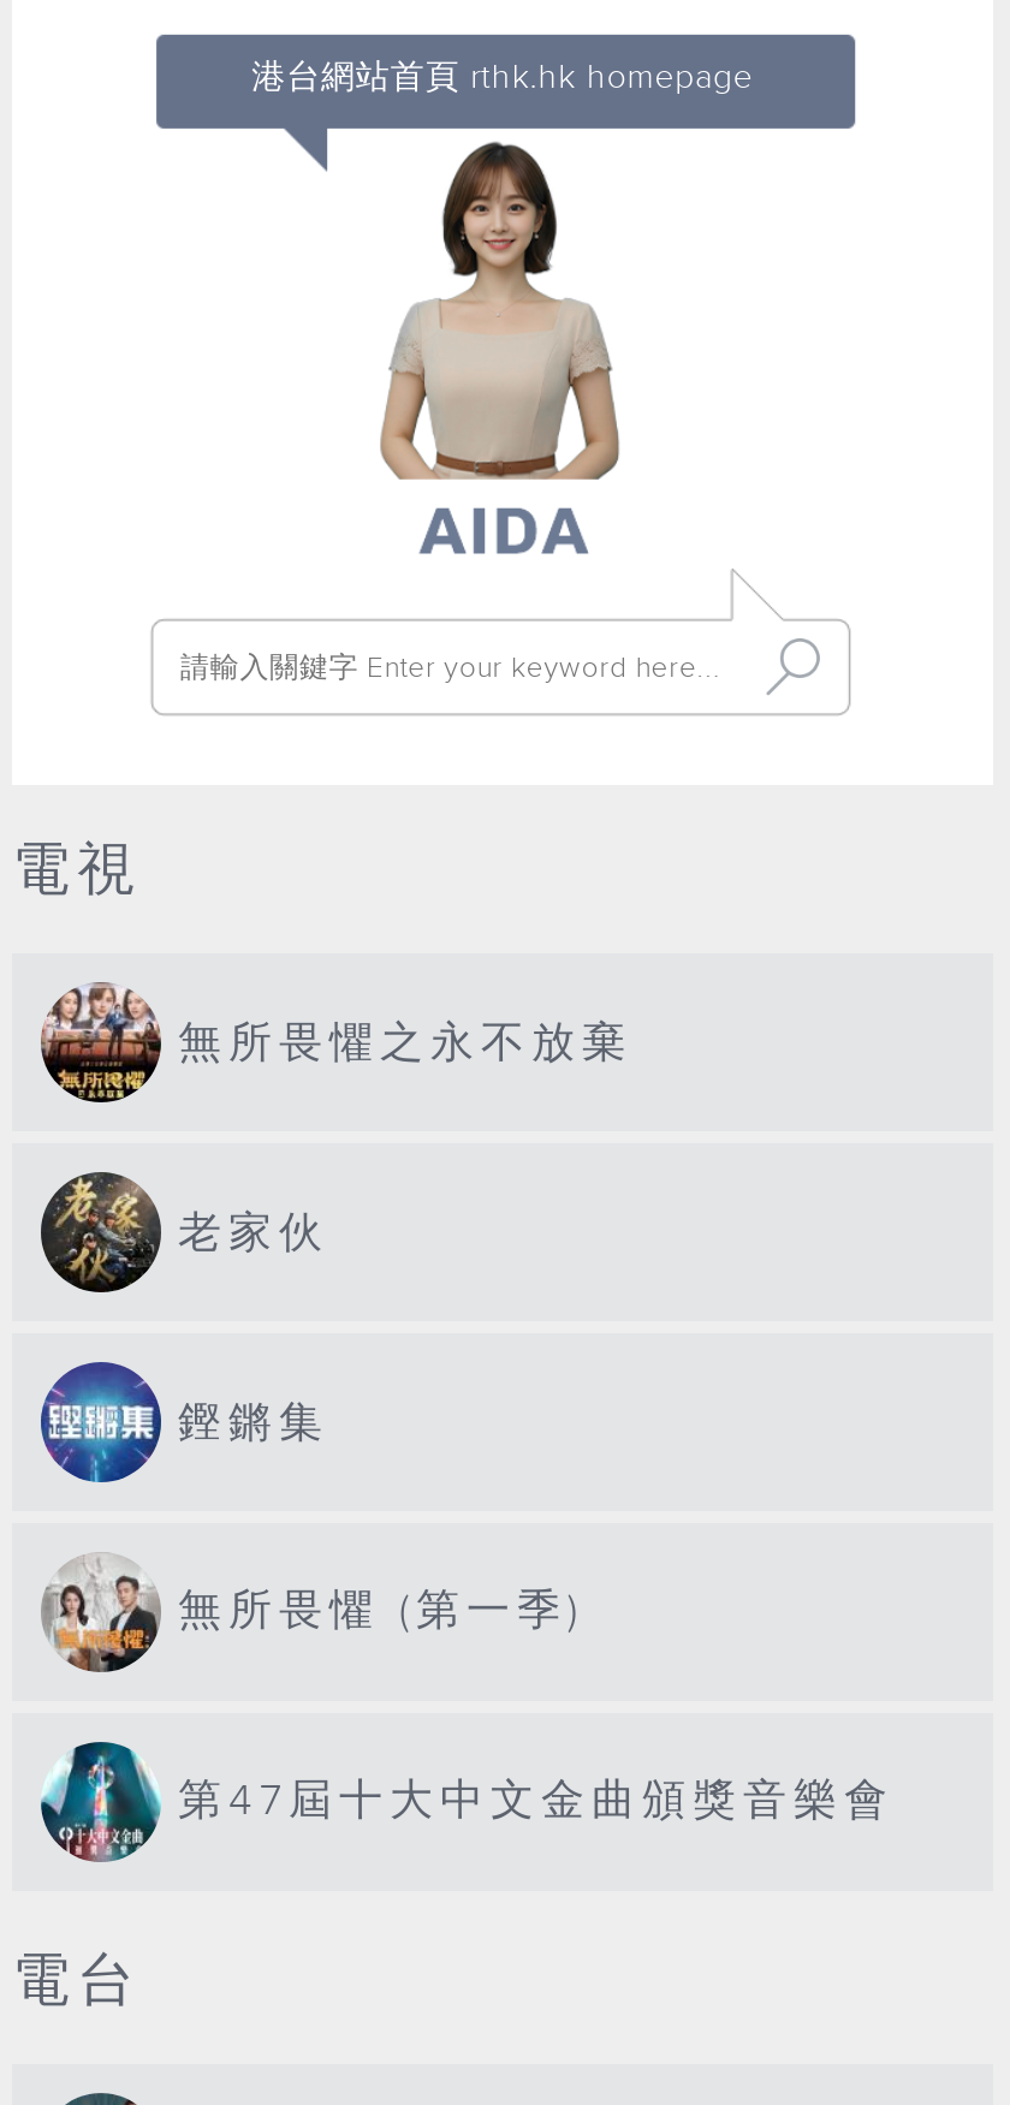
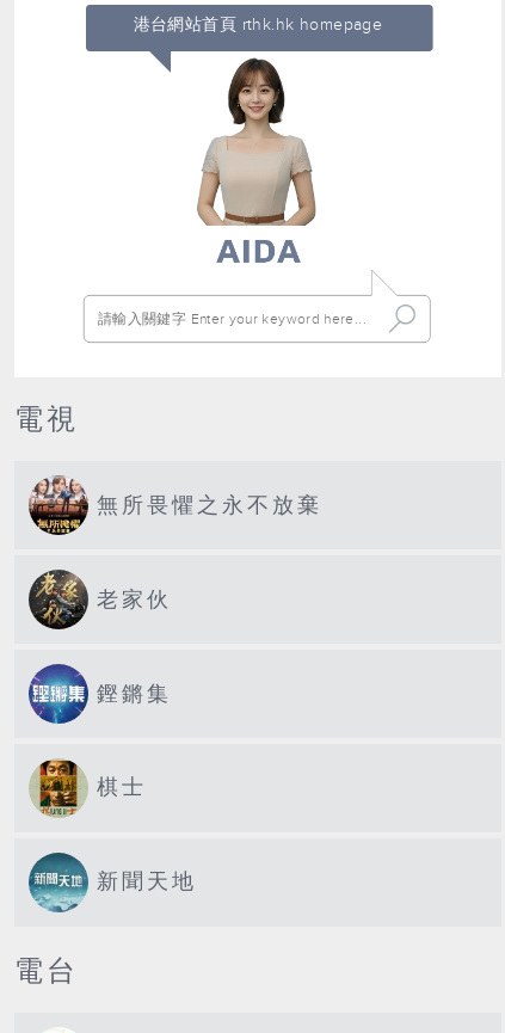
[43,1554,584,1672] [image] | 無所畏懼 (第一季) -> [31,758,147,817] [image] | 棋士
[41,1747,895,1862] [image] | 第47屆十大中文金曲頒獎音樂會 -> [27,854,197,912] [image] | 新聞天地

